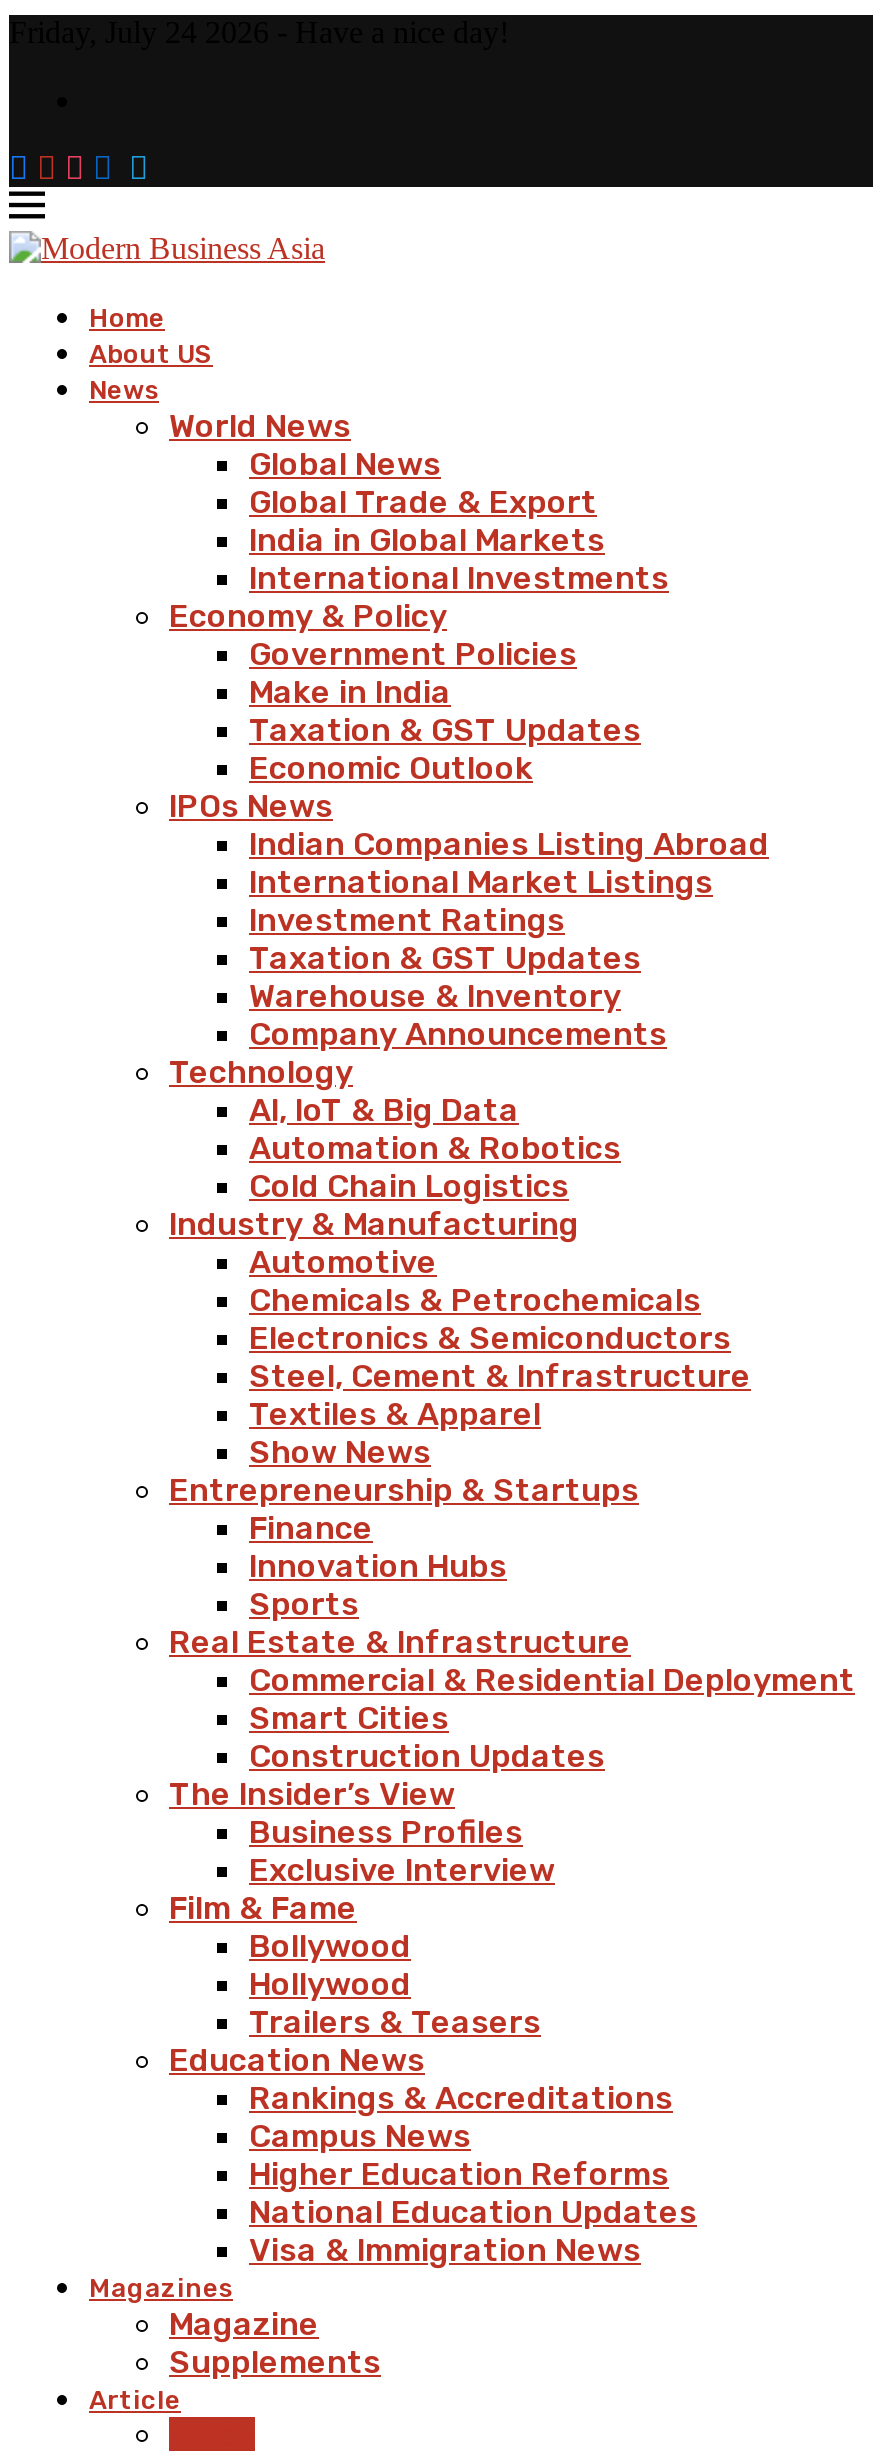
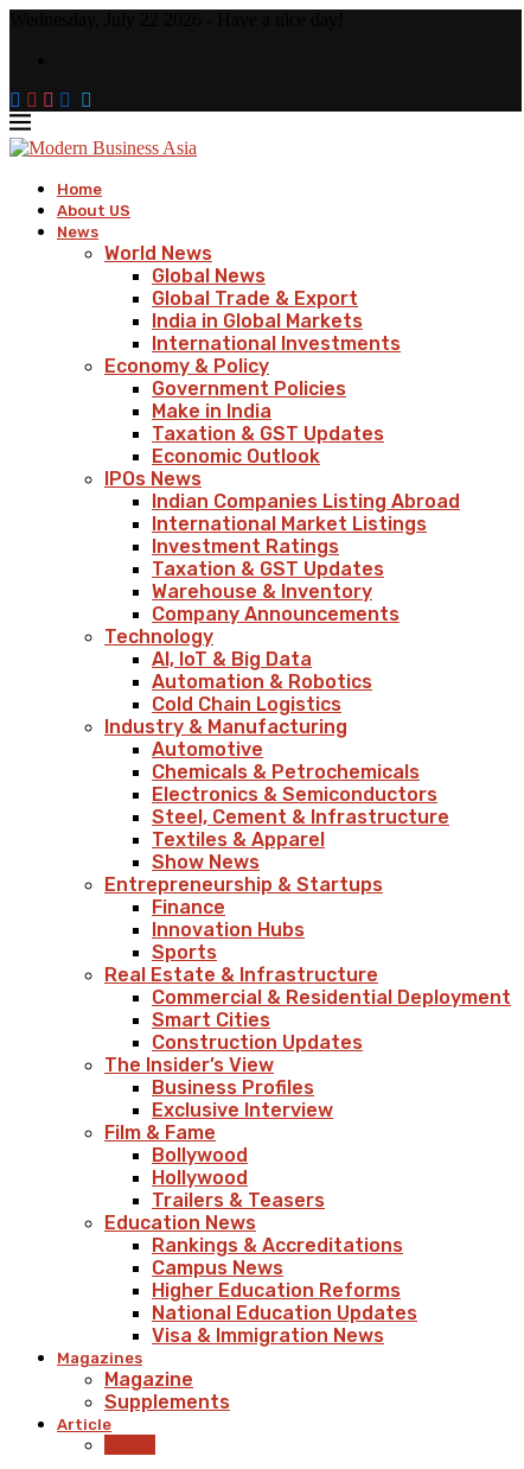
[9,15,509,49] Friday, July 24 2026 - Have a nice day! -> [9,9,344,30] Wednesday, July 22 2026 - Have a nice day!

